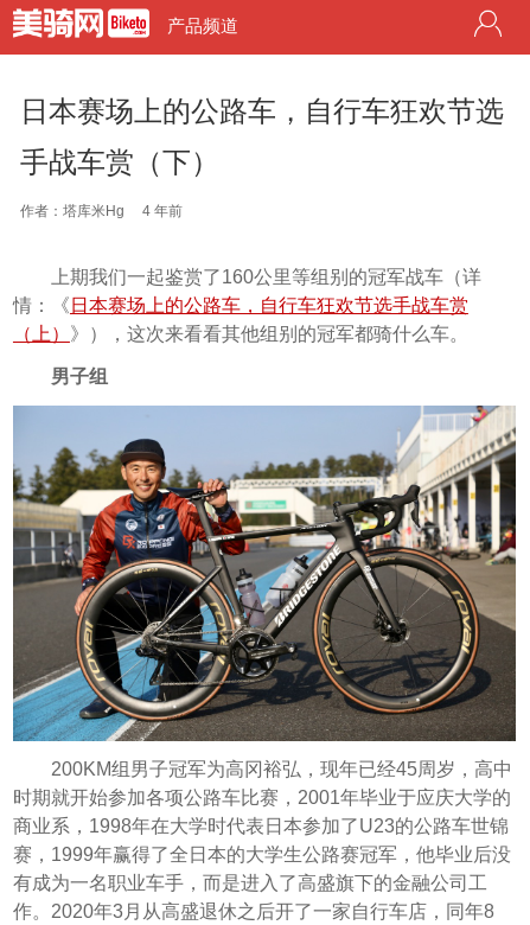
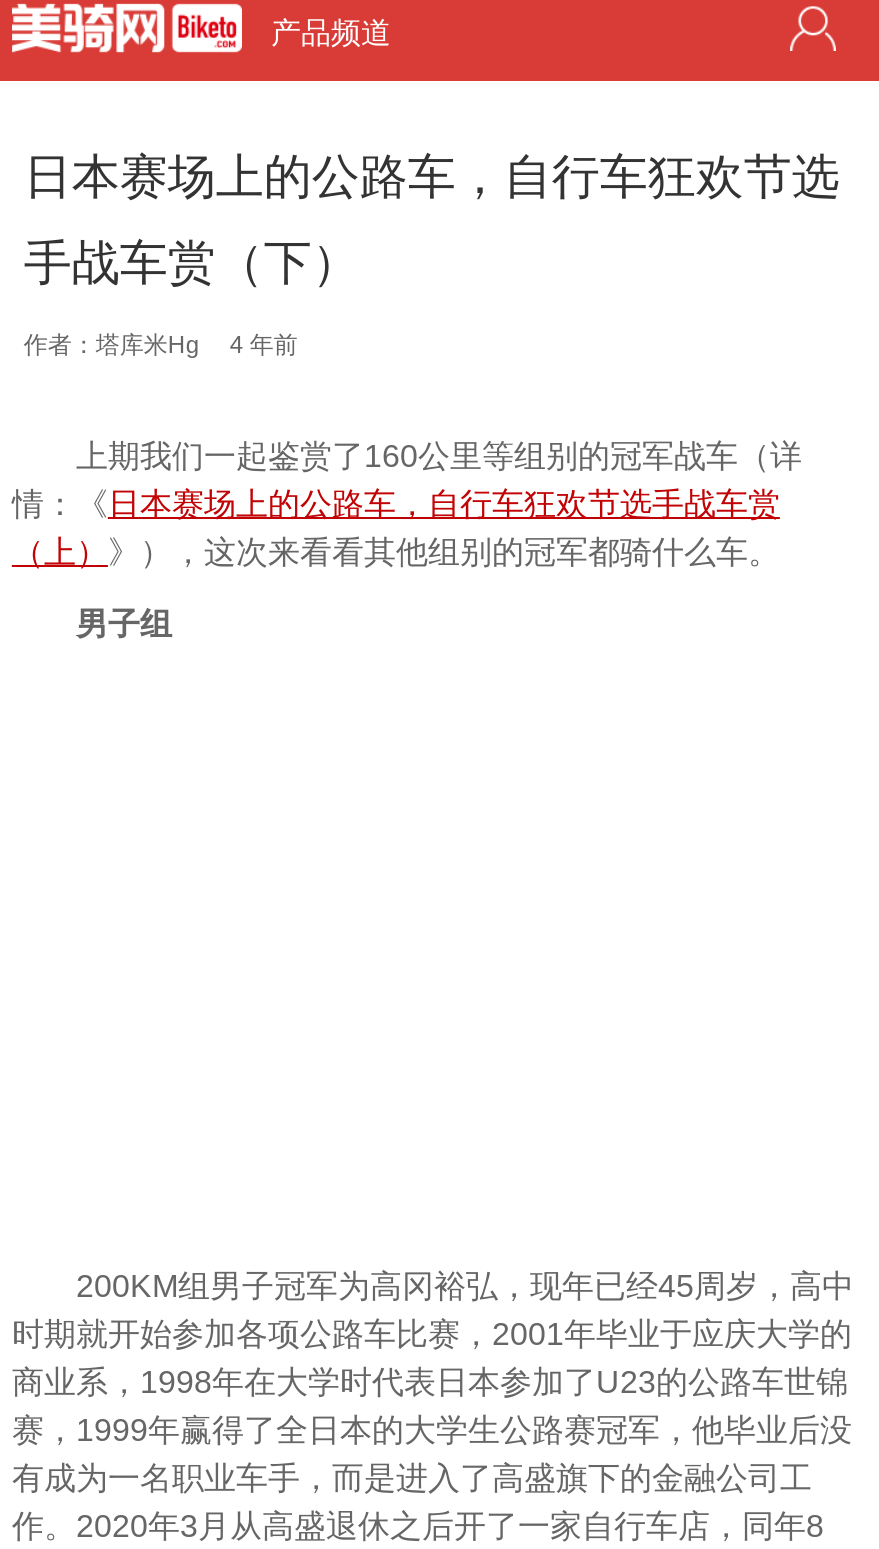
[12,404,517,742] [image] -> none

